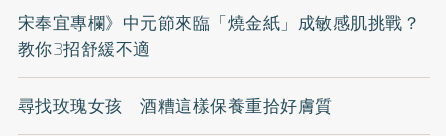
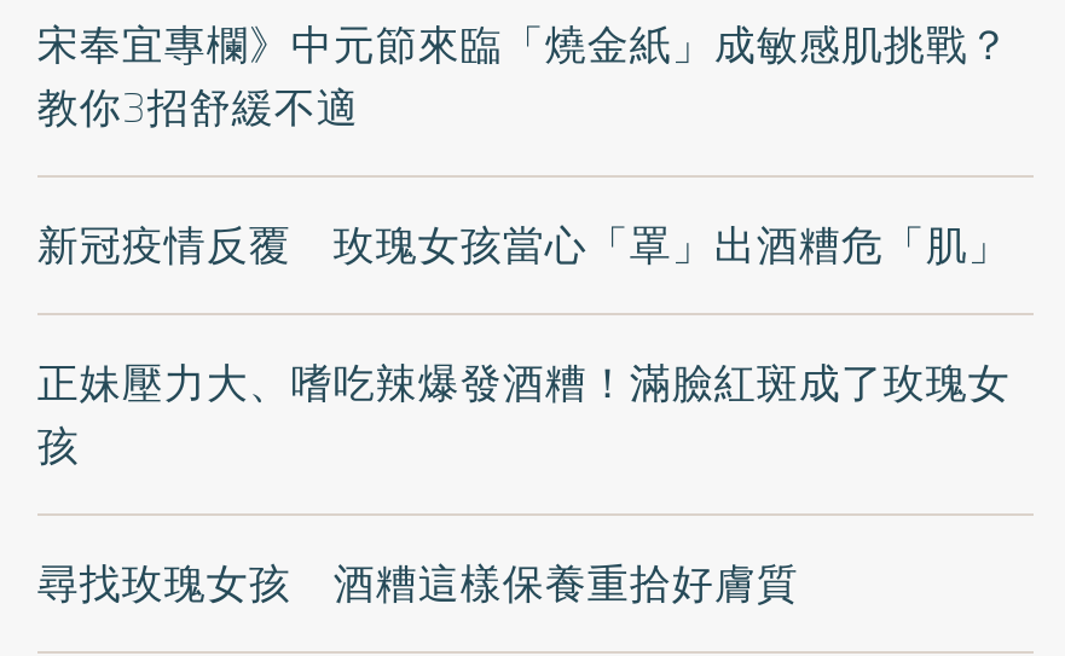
none -> [37,215,1010,478] 新冠疫情反覆 玫瑰女孩當心「罩」出酒糟危「肌」 | 正妹壓力大、嗜吃辣爆發酒糟！滿臉紅斑成了玫瑰女 | 孩

